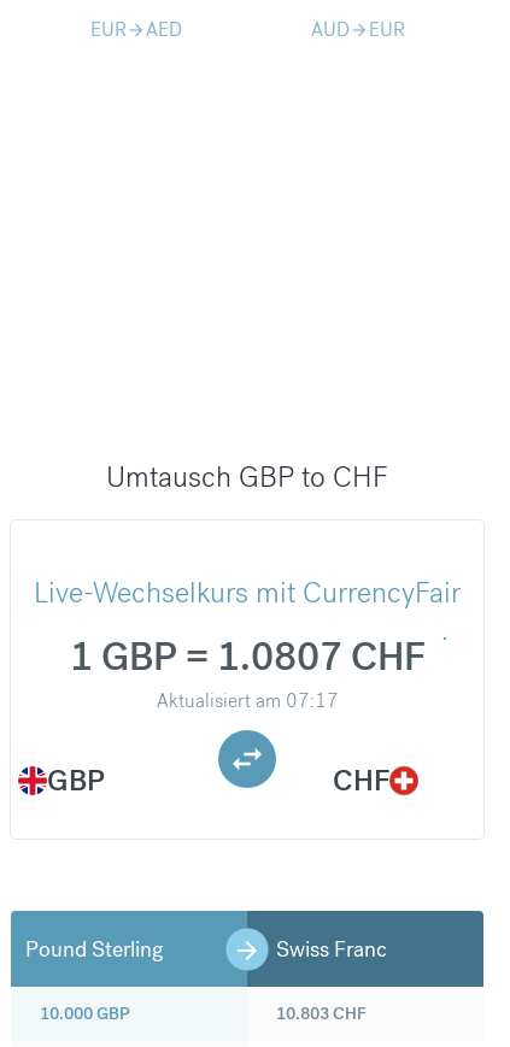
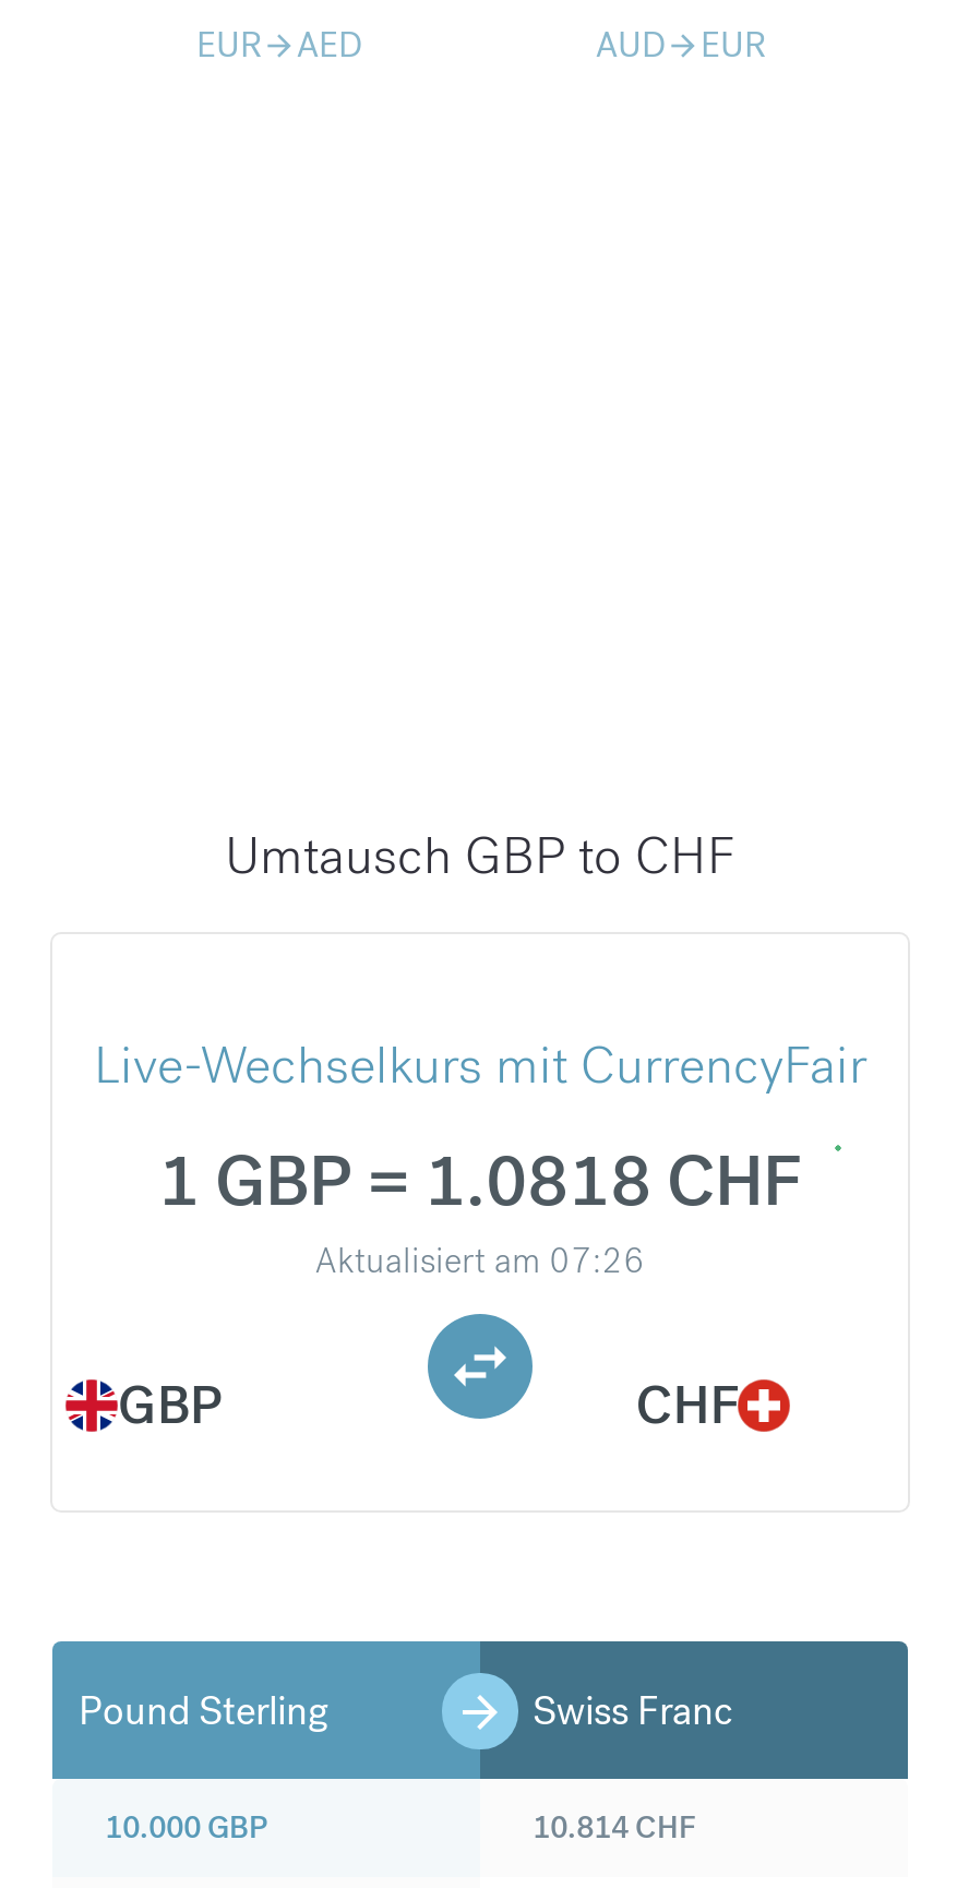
[69,633,425,682] 1 GBP = 1.0807 CHF -> [158,1138,802,1227] 1 GBP = 1.0818 CHF
[156,688,338,714] Aktualisiert am 07:17 -> [315,1238,645,1284] Aktualisiert am 07:26
[276,1003,367,1024] 10.803 CHF -> [533,1808,696,1847] 10.814 CHF

